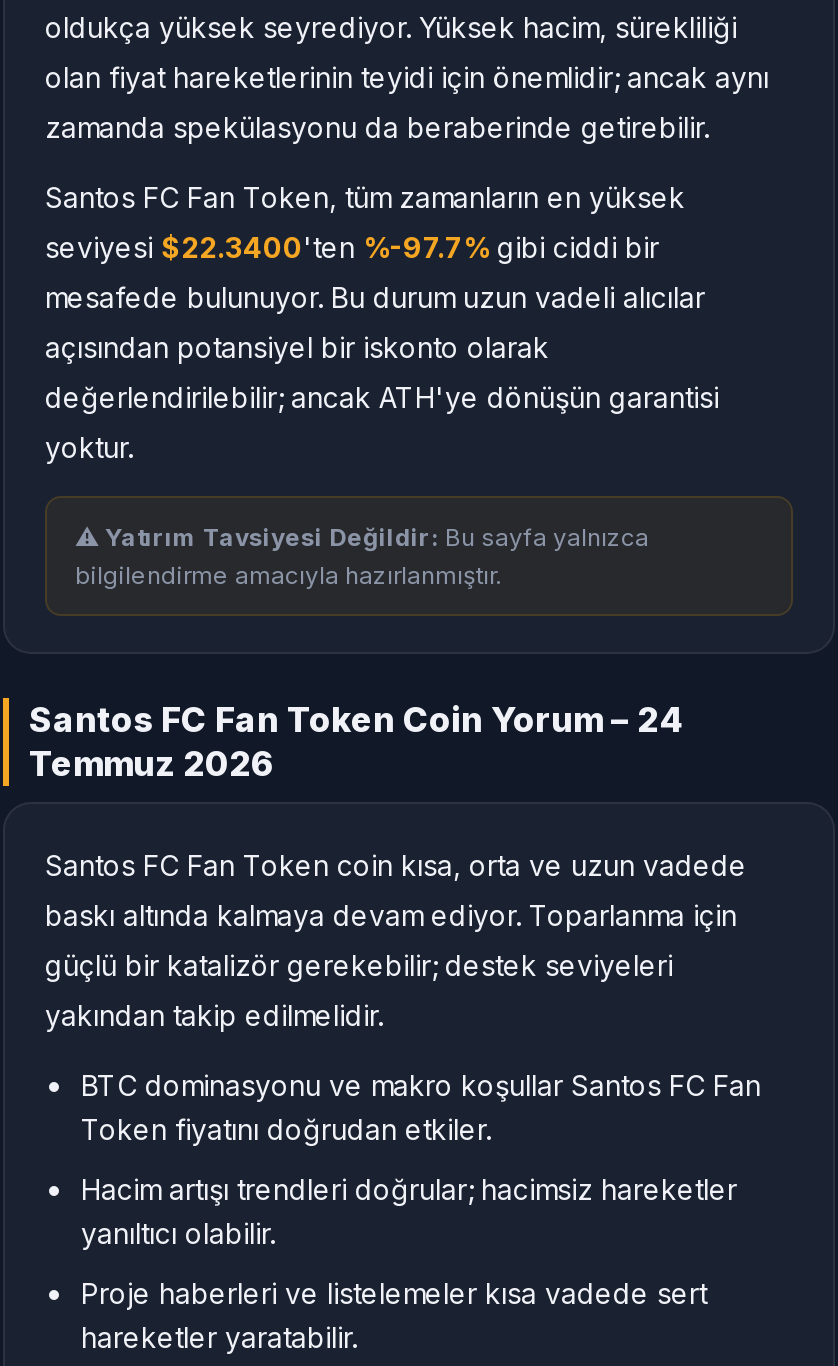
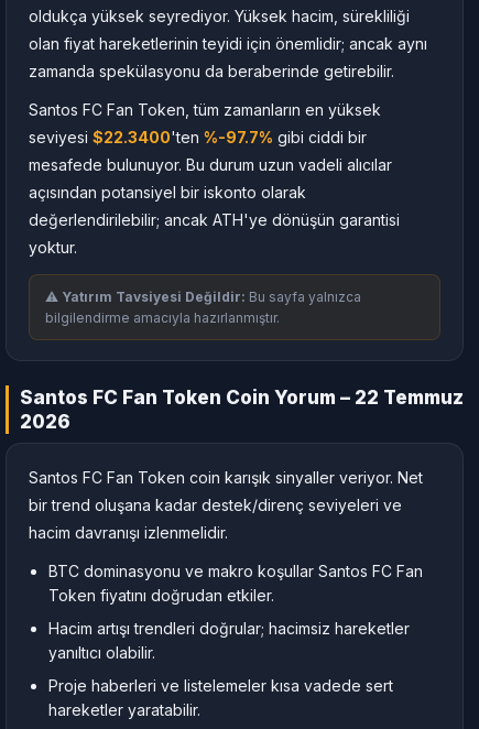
[29,700,747,1032] Santos FC Fan Token Coin Yorum – 24 | Temmuz 2026 | Santos FC Fan Token coin kısa, orta ve uzun vadede | baskı altında kalmaya devam ediyor. Toparlanma için | güçlü bir katalizör gerekebilir; destek seviyeleri | yakından takip edilmelidir. -> [20,387,464,542] Santos FC Fan Token Coin Yorum – 22 Temmuz | 2026 | Santos FC Fan Token coin karışık sinyaller veriyor. Net | bir trend oluşana kadar destek/direnç seviyeleri ve | hacim davranışı izlenmelidir.

